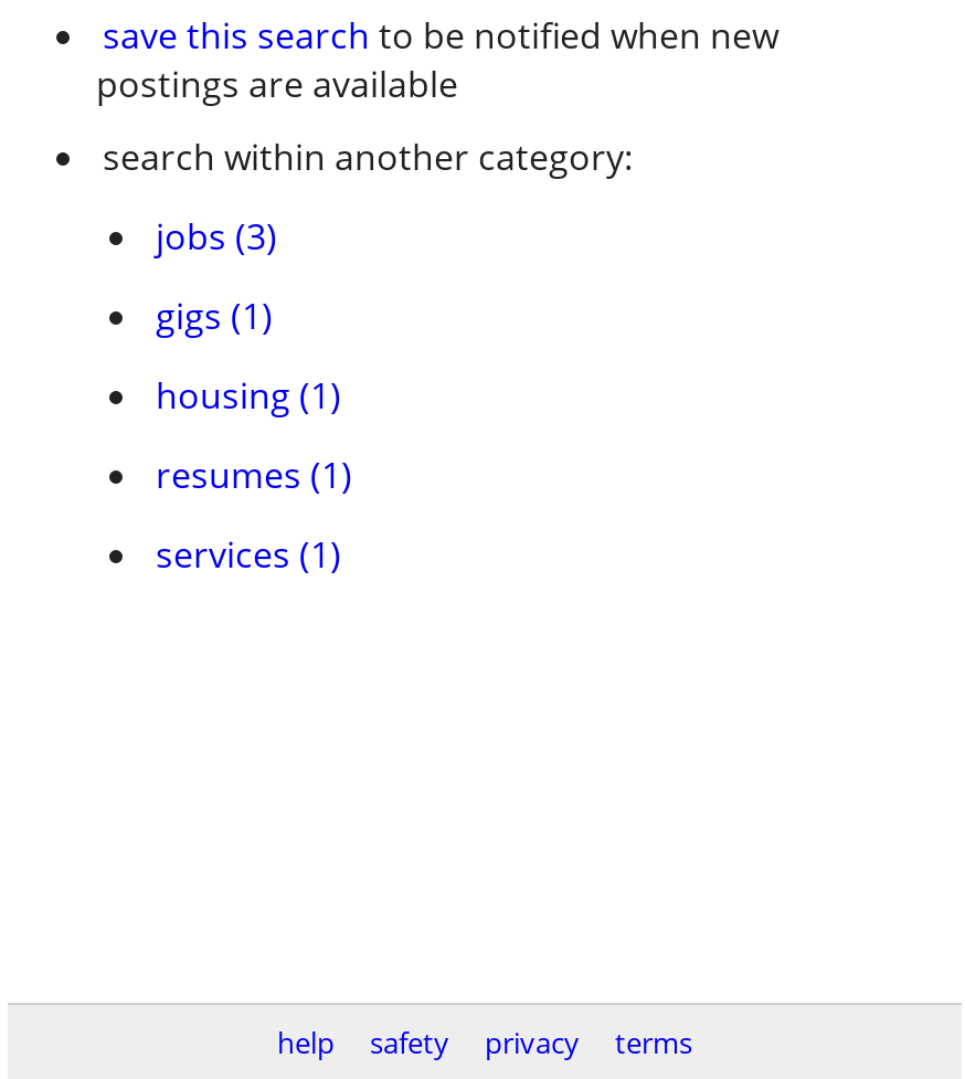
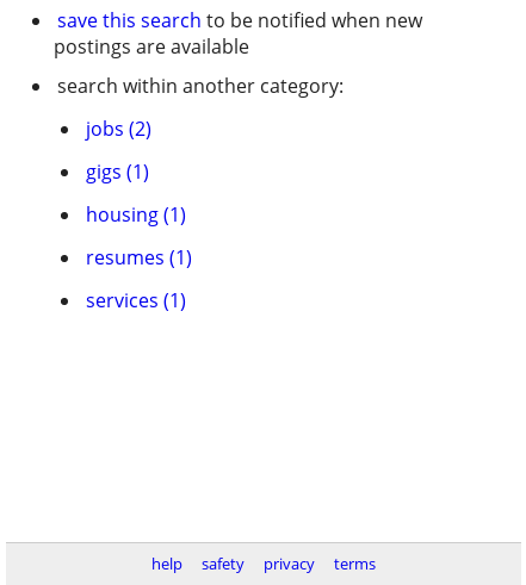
[156,212,277,261] jobs (3) -> [86,116,151,142] jobs (2)

